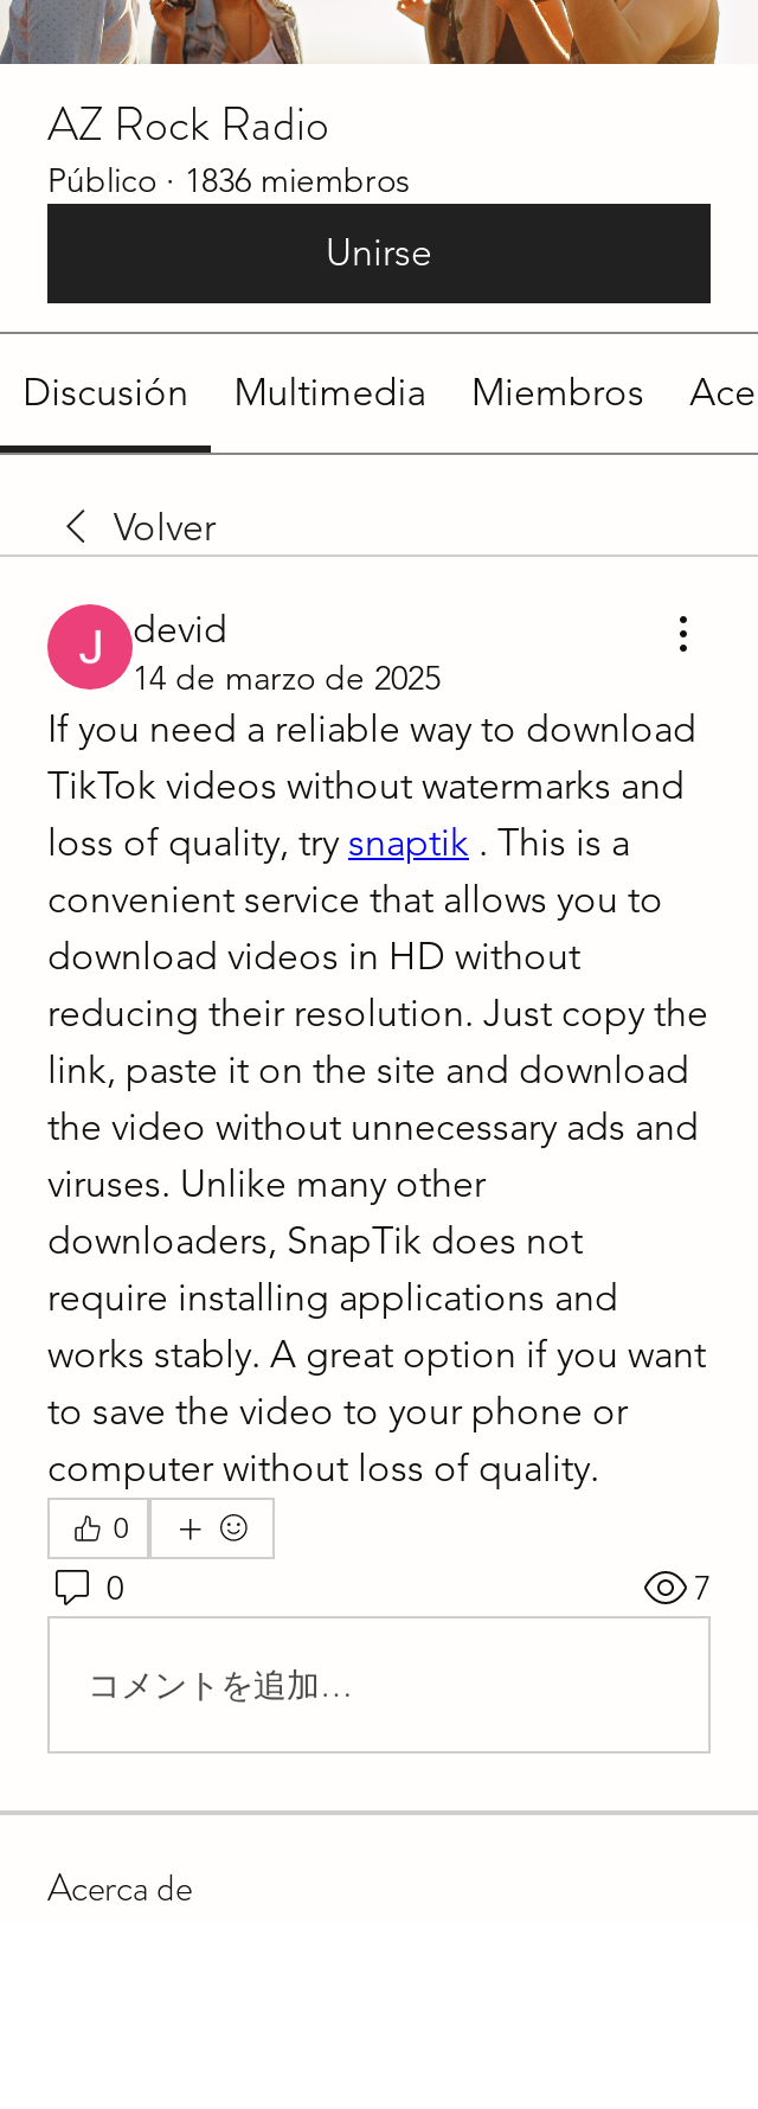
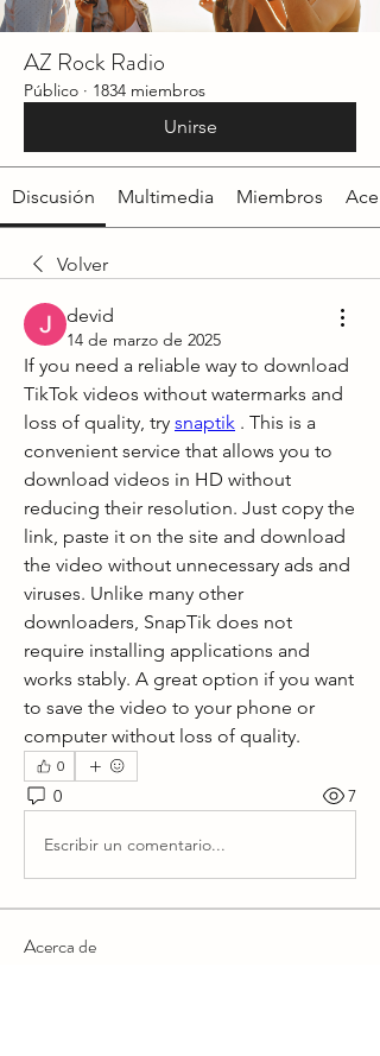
[47,159,410,201] Público · 1836 miembros -> [24,80,205,101] Público · 1834 miembros
[88,1662,353,1705] コメントを追加… -> [44,833,226,855] Escribir un comentario...

